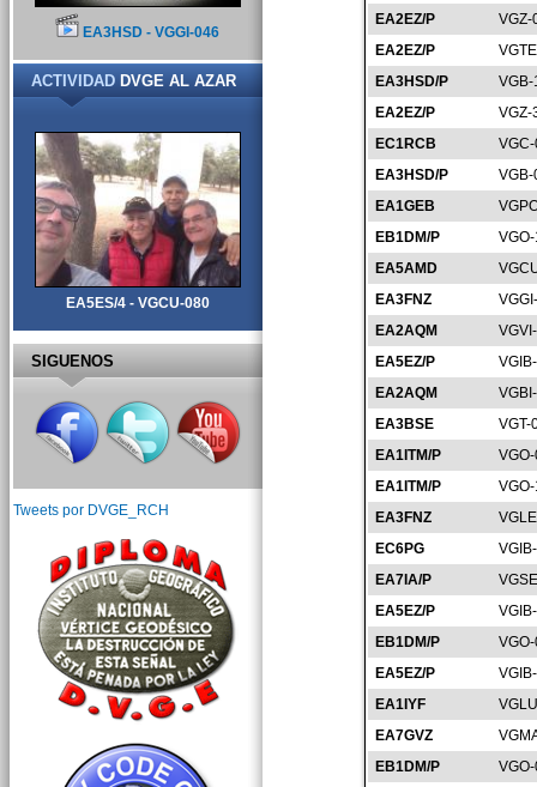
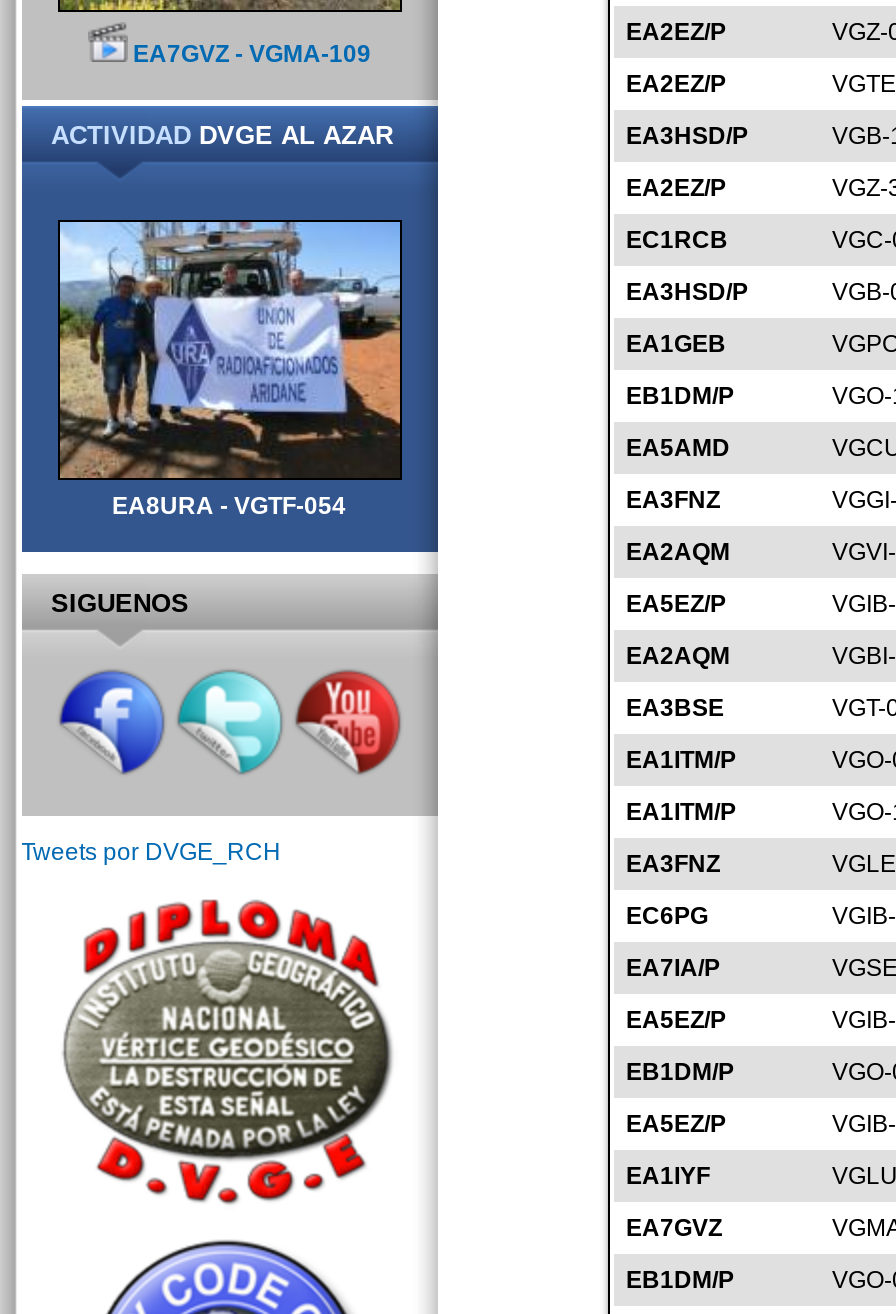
[83,24,219,41] EA3HSD - VGGI-046 -> [133,40,371,68] EA7GVZ - VGMA-109
[35,132,241,311] [image] | EA5ES/4 - VGCU-080 -> [58,220,402,520] [image] | EA8URA - VGTF-054

